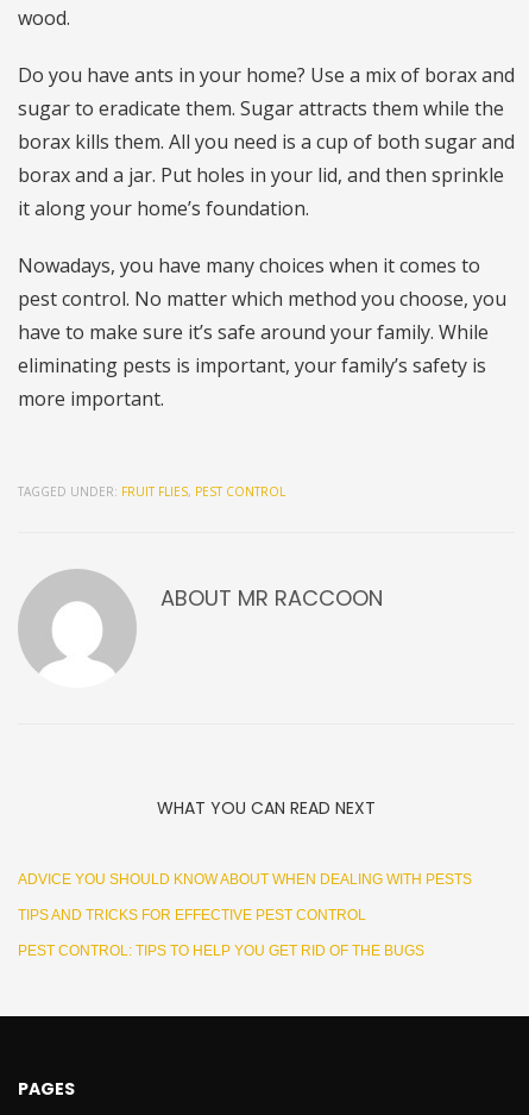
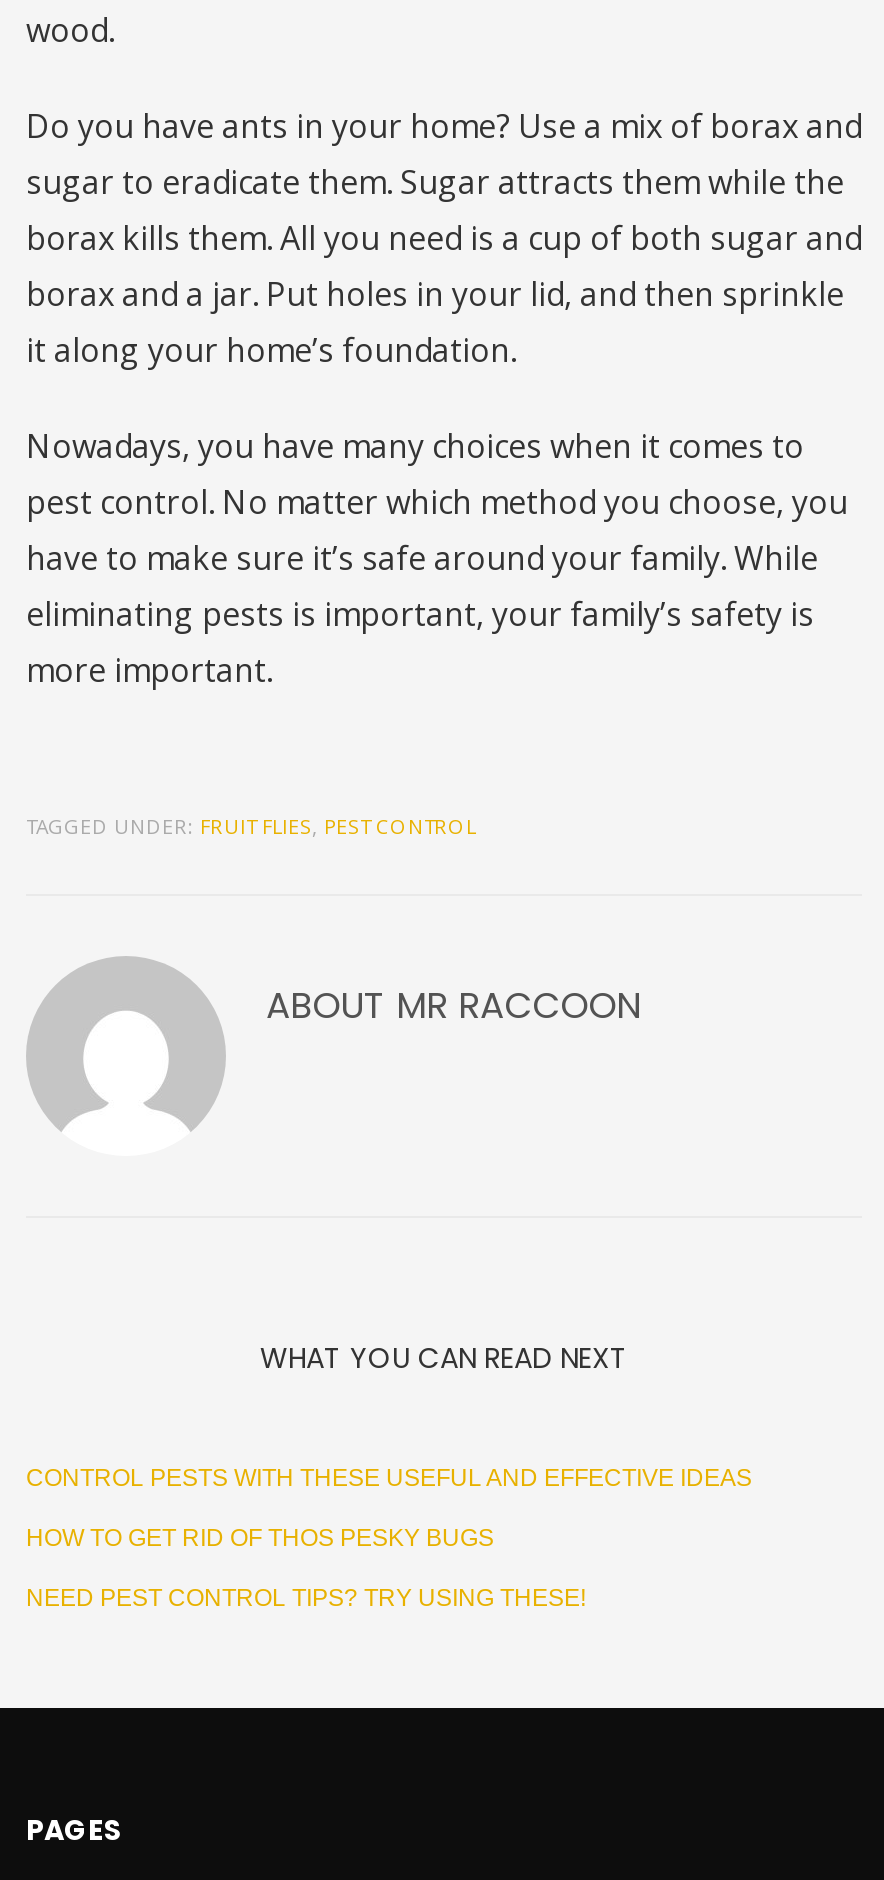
[18,871,472,888] ADVICE YOU SHOULD KNOW ABOUT WHEN DEALING WITH PESTS -> [26,1464,752,1492] CONTROL PESTS WITH THESE USEFUL AND EFFECTIVE IDEAS
[18,907,366,923] TIPS AND TRICKS FOR EFFECTIVE PEST CONTROL -> [26,1524,494,1552] HOW TO GET RID OF THOS PESKY BUGS
[18,942,424,959] PEST CONTROL: TIPS TO HELP YOU GET RID OF THE BUGS -> [26,1584,586,1612] NEED PEST CONTROL TIPS? TRY USING THESE!

